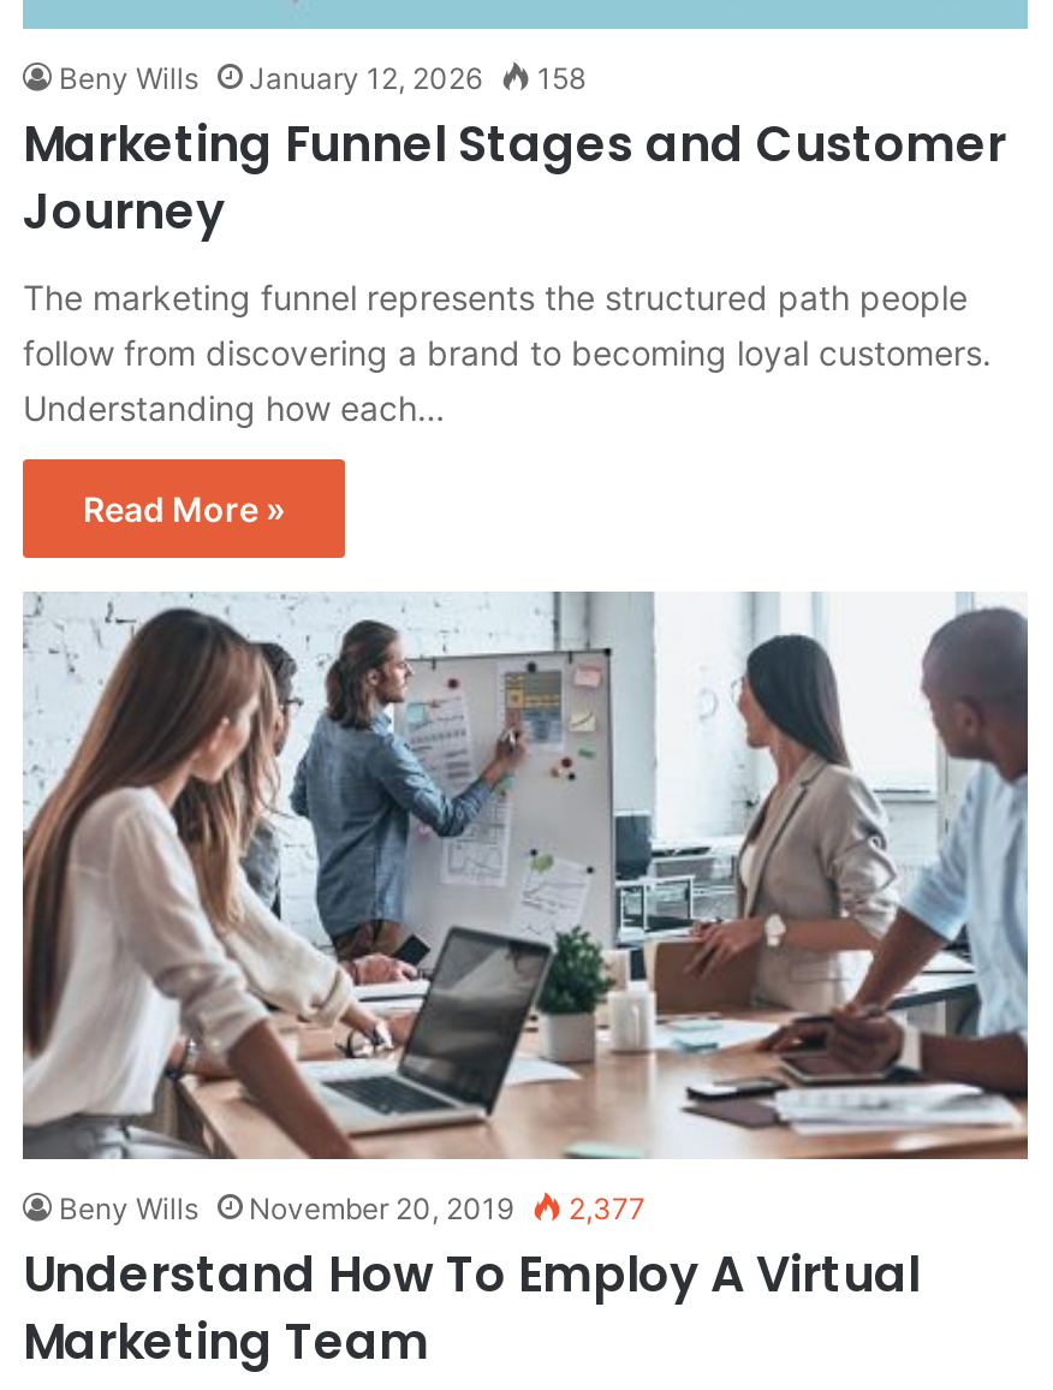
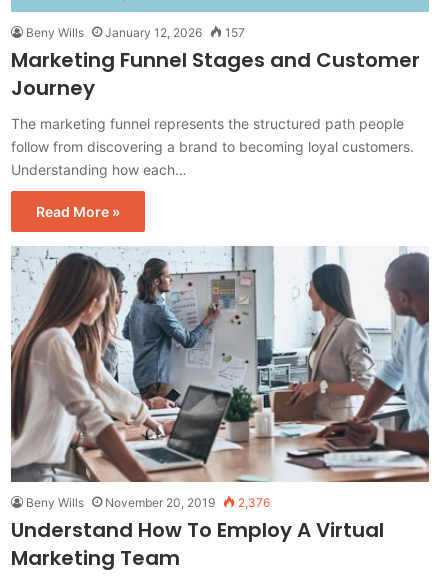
[59,61,585,97] Beny Wills January 12, 2026 158 -> [26,25,245,40] Beny Wills January 12, 2026 157
[59,1191,646,1227] Beny Wills November 20, 2019 2,377 -> [26,495,270,510] Beny Wills November 20, 2019 2,376

